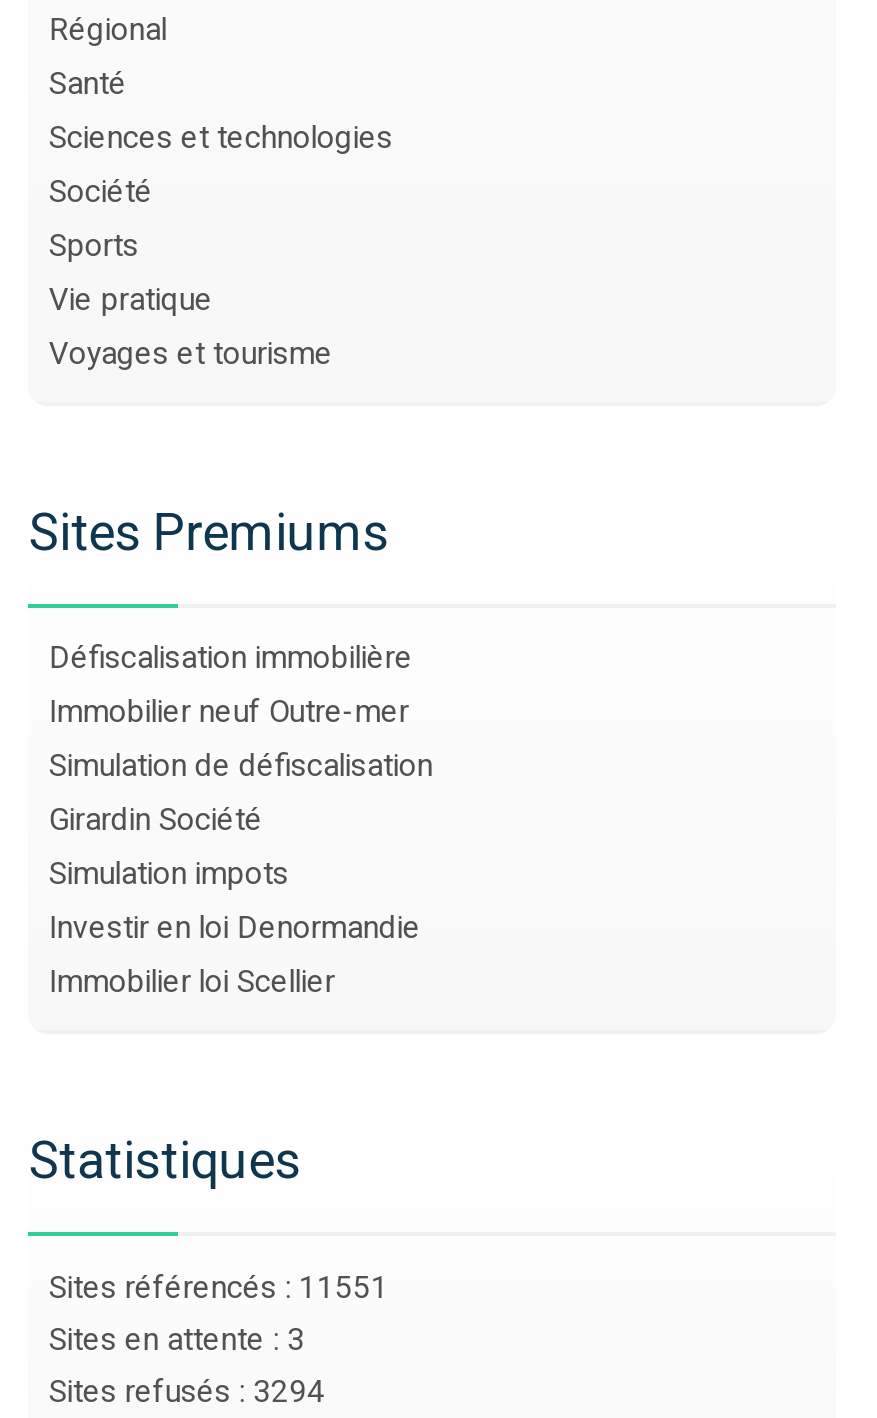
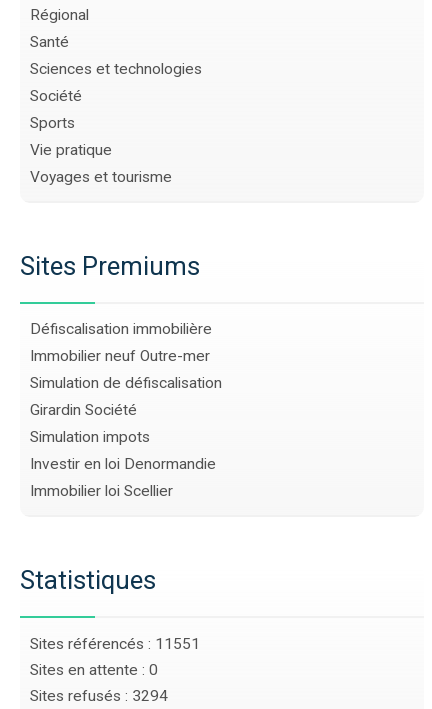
[49,1321,305,1357] Sites en attente : 3 -> [30,661,158,679] Sites en attente : 0

